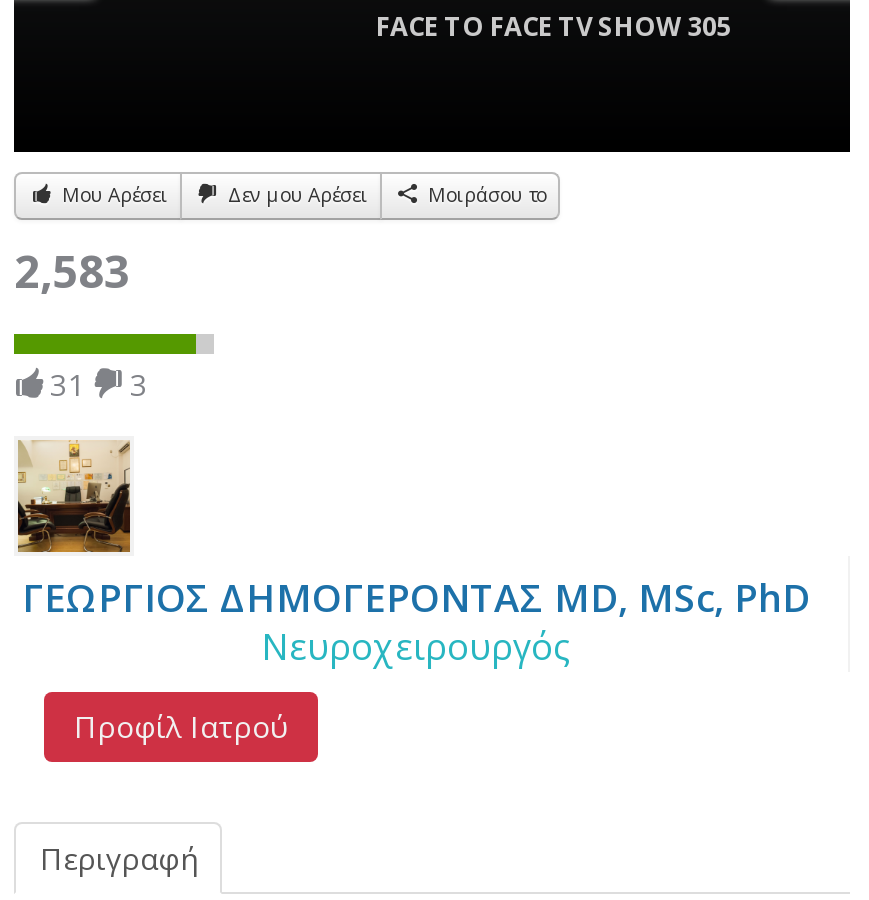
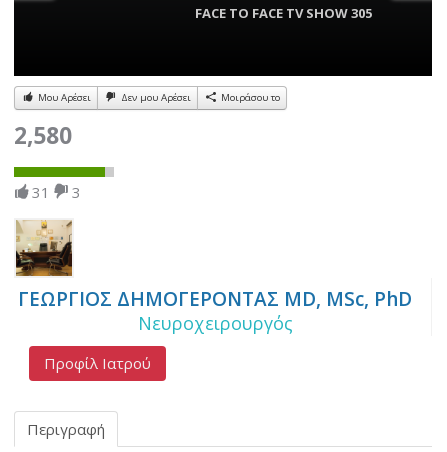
[14,240,130,302] 2,583 -> [14,120,72,151] 2,580

